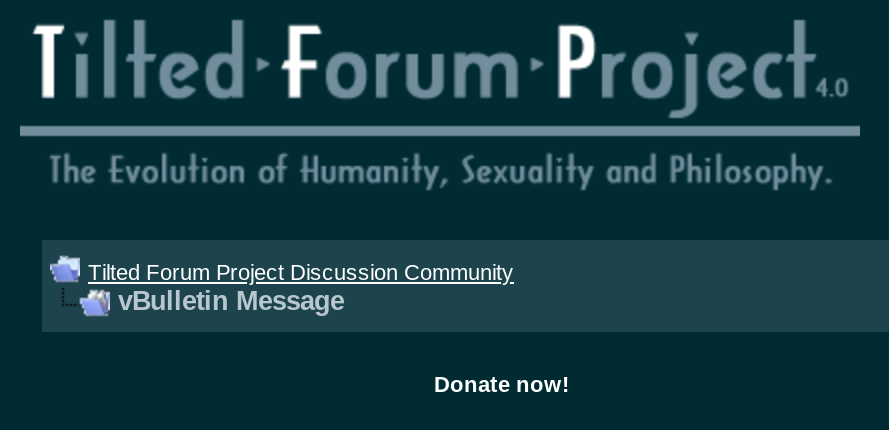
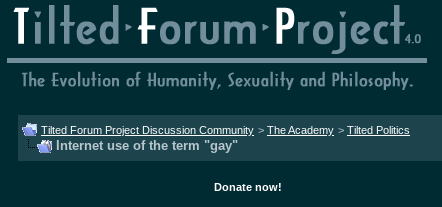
[88,260,514,316] Tilted Forum Project Discussion Community | vBulletin Message -> [41,124,410,153] Tilted Forum Project Discussion Community > The Academy > Tilted Politics | Internet use of the term "gay"

